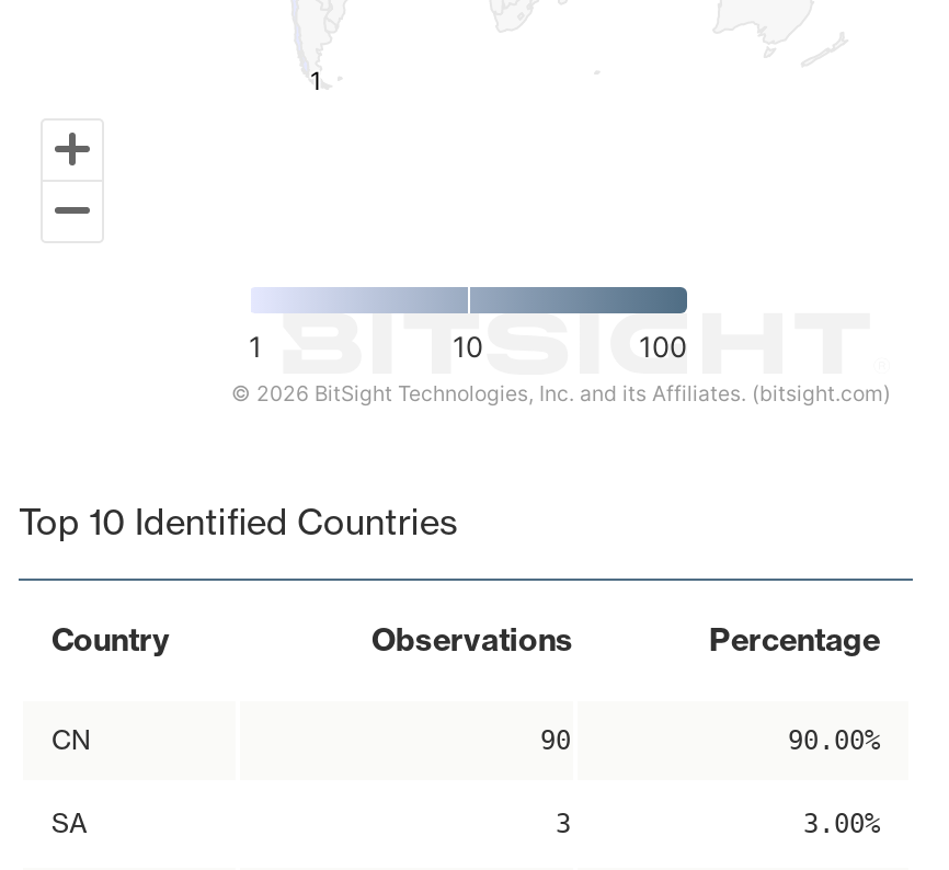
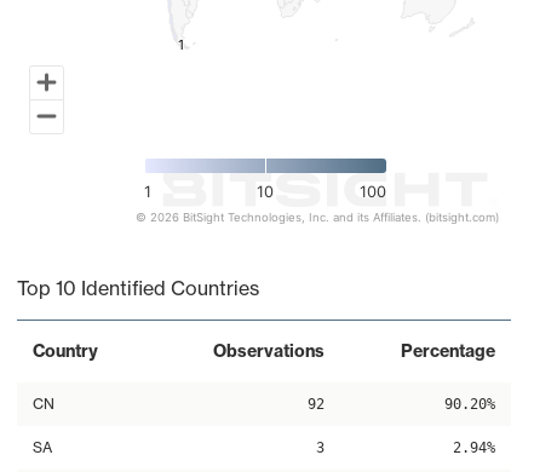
[540,725,571,756] 90 -> [308,396,325,412] 92
[788,725,880,756] 90.00% -> [444,396,495,412] 90.20%
[803,808,880,839] 3.00% -> [453,439,495,456] 2.94%

